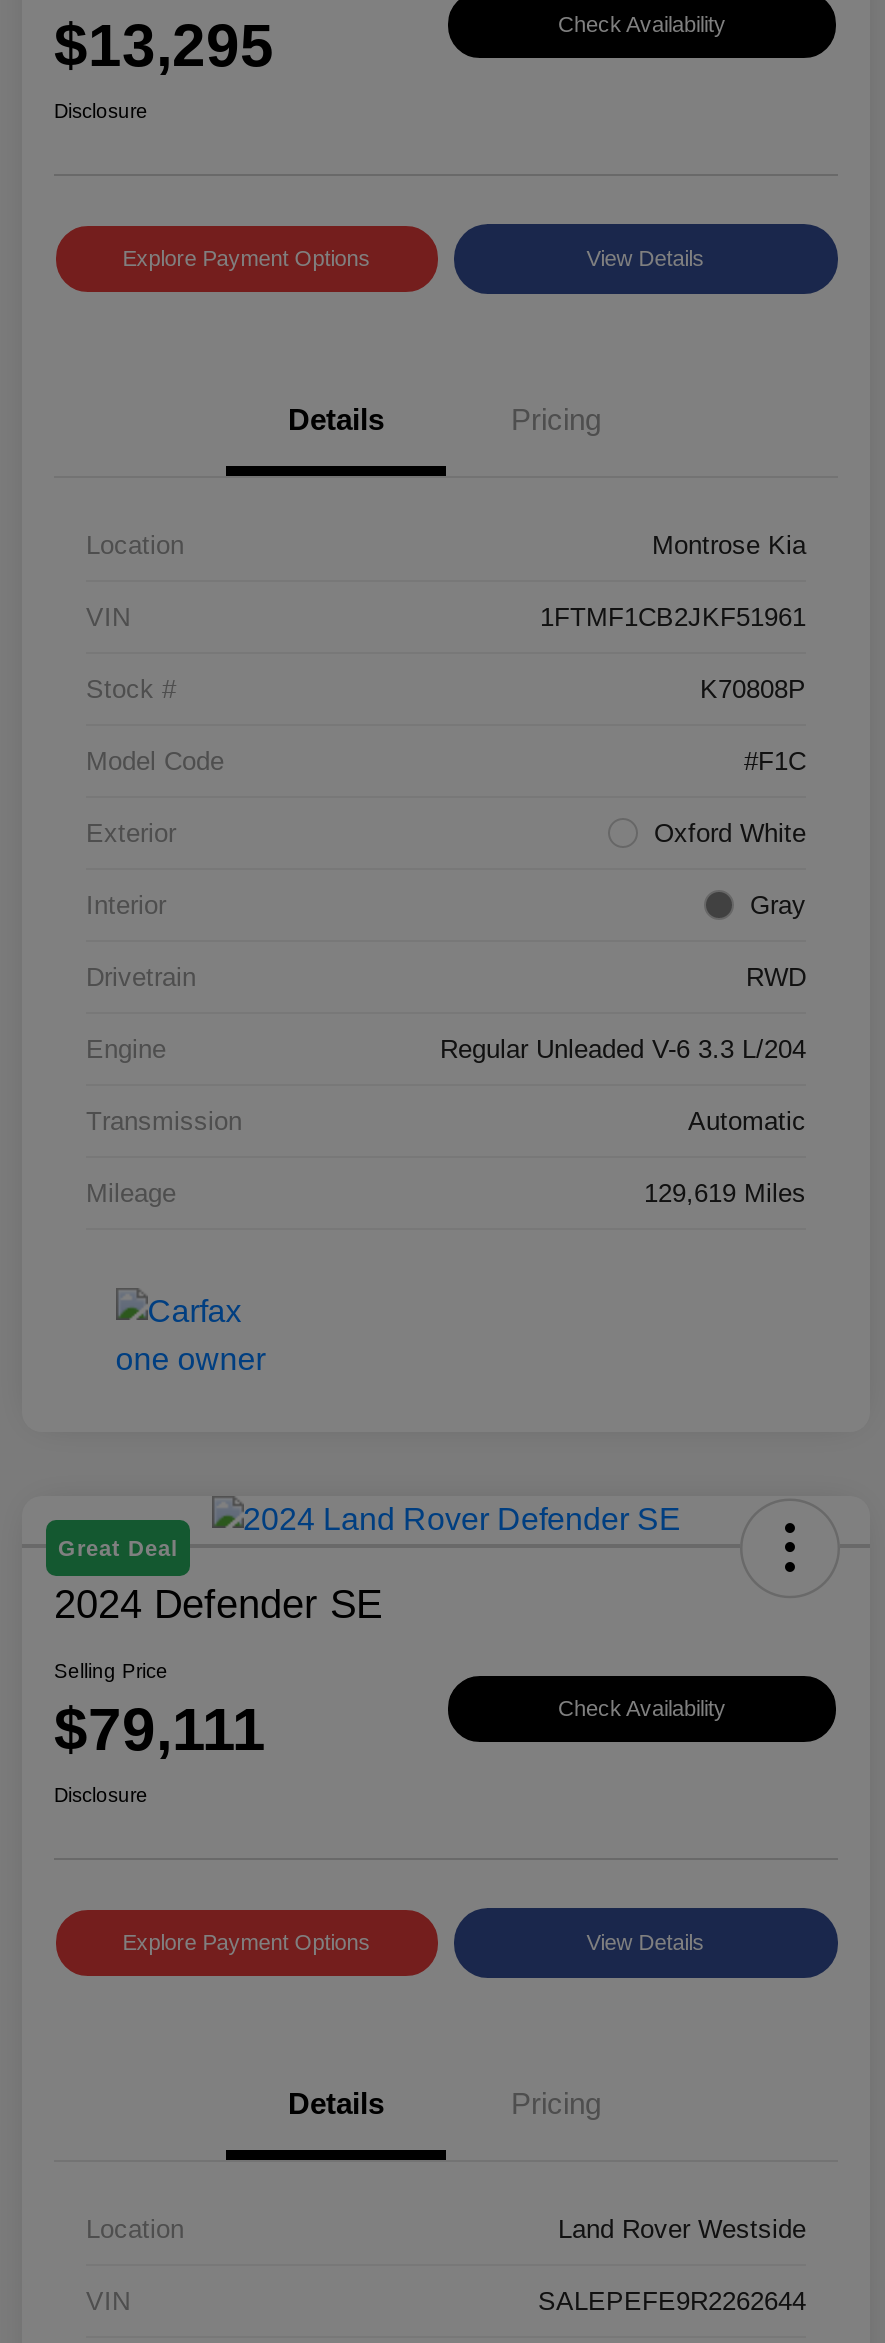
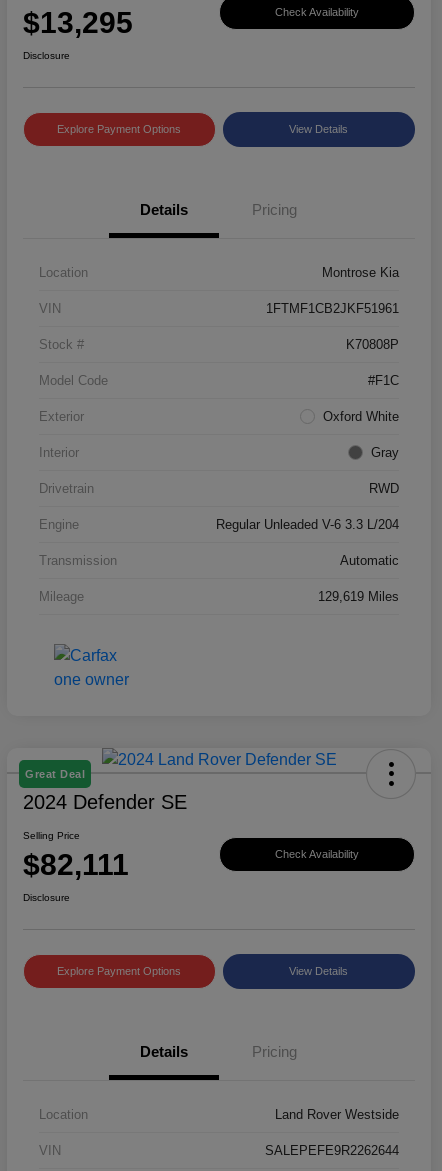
[54,1696,266,1762] $79,111 -> [23,848,129,881] $82,111

